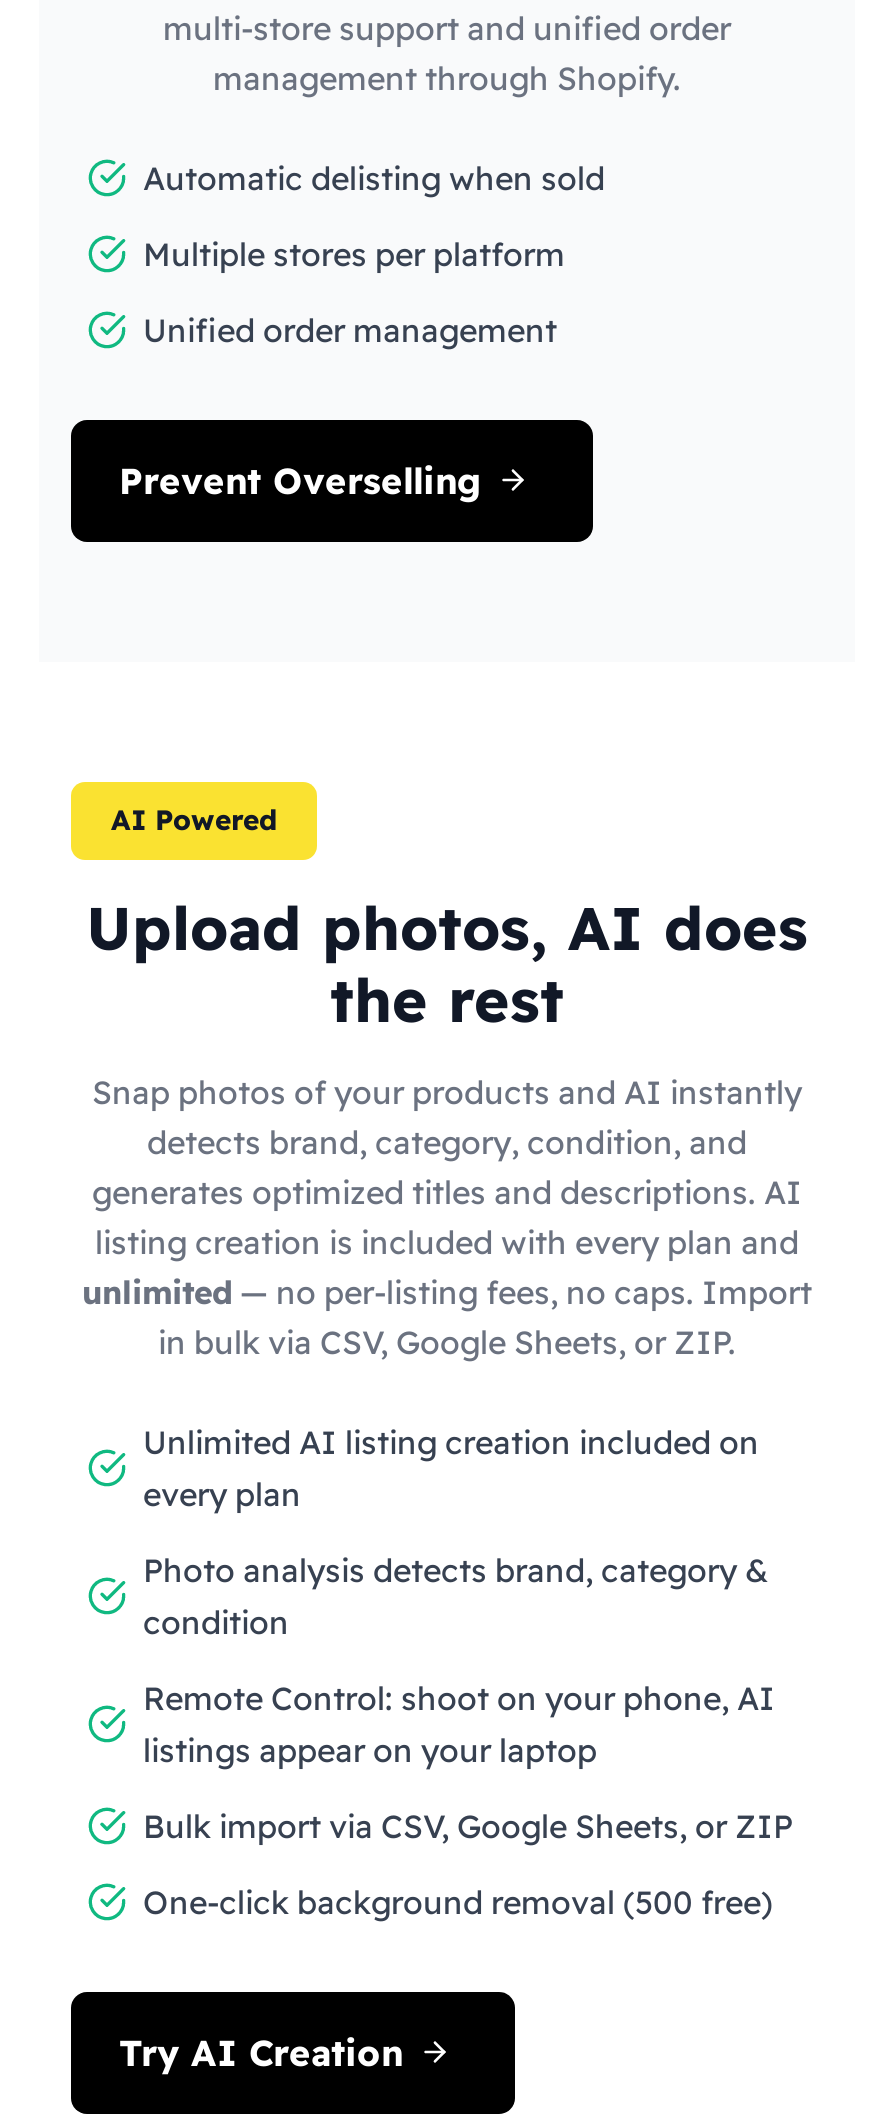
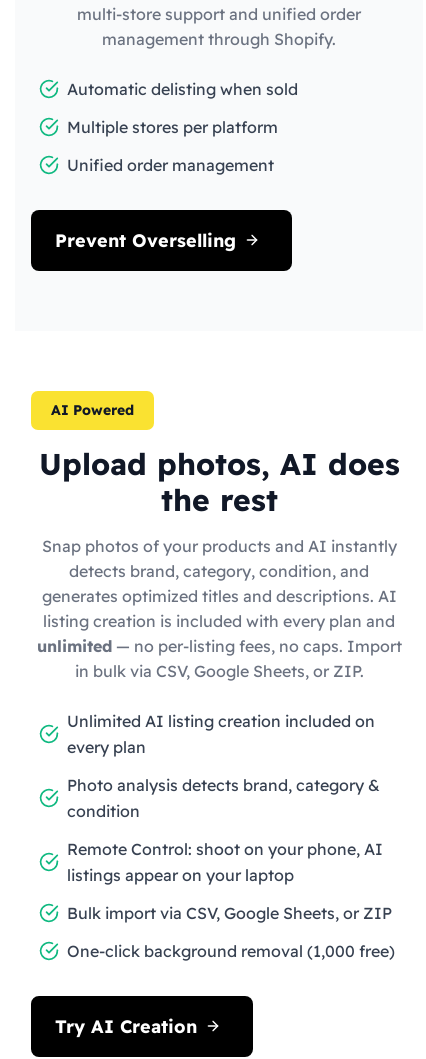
[143,1882,773,1922] One-click background removal (500 free) -> [67,941,395,961] One-click background removal (1,000 free)

